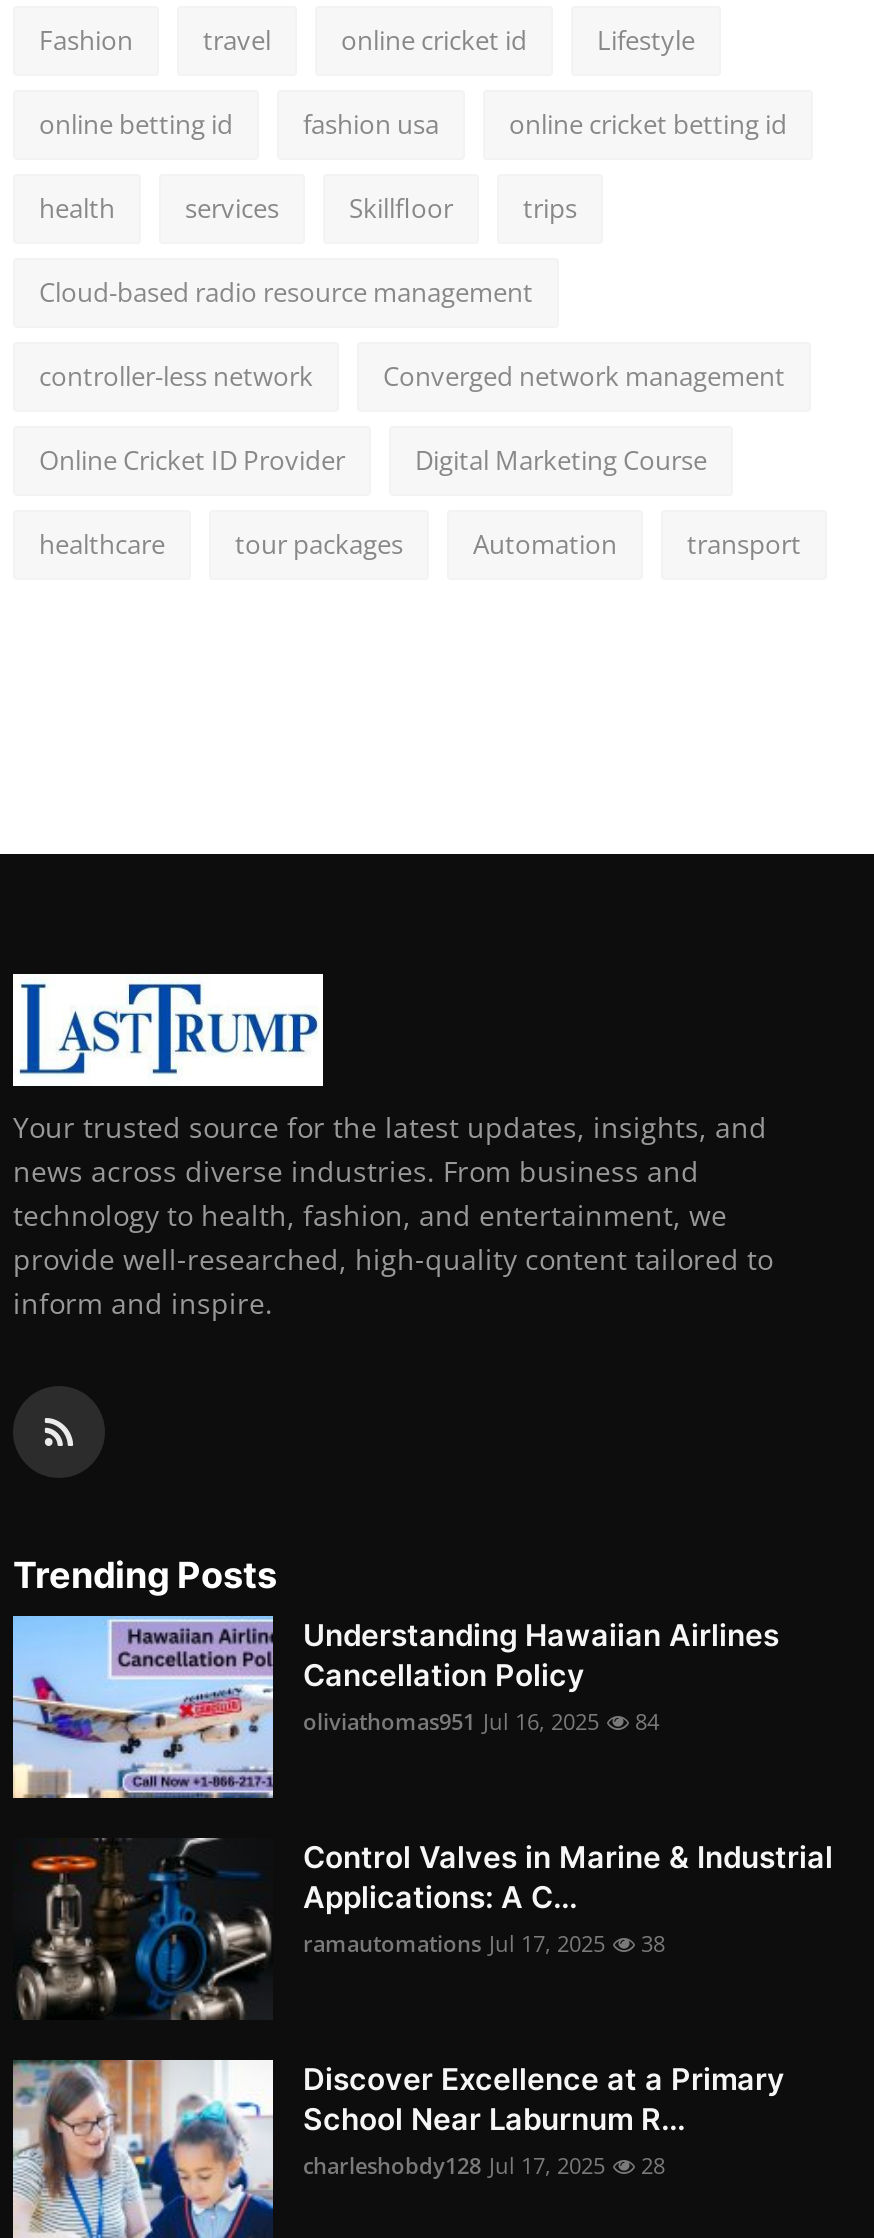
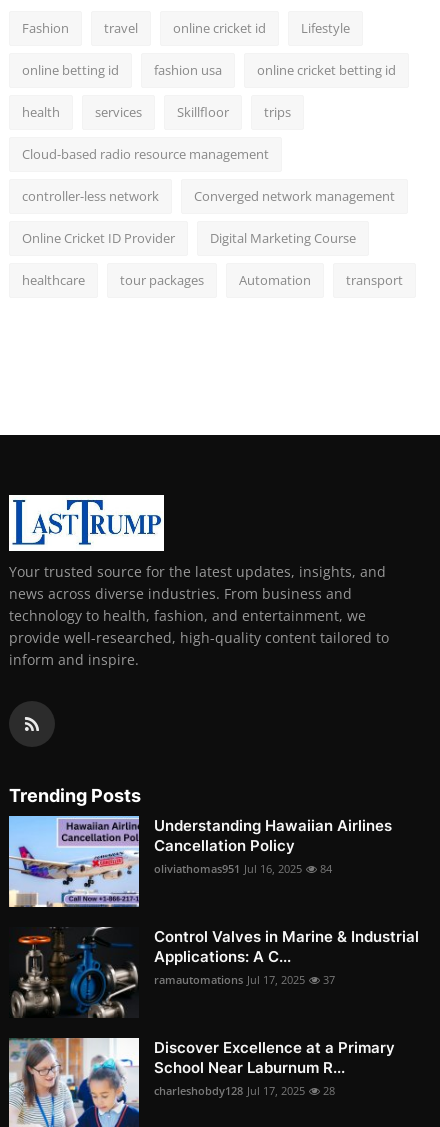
[303,1929,665,1959] ramautomations Jul 17, 2025 38 -> [154,972,335,987] ramautomations Jul 17, 2025 37

